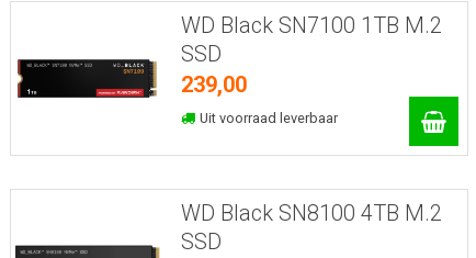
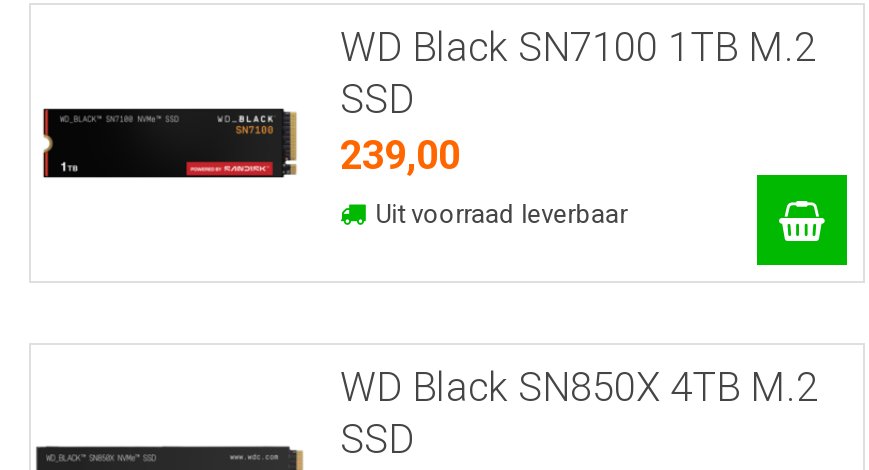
[180,199,441,226] WD Black SN8100 4TB M.2 -> [340,363,818,411] WD Black SN850X 4TB M.2

